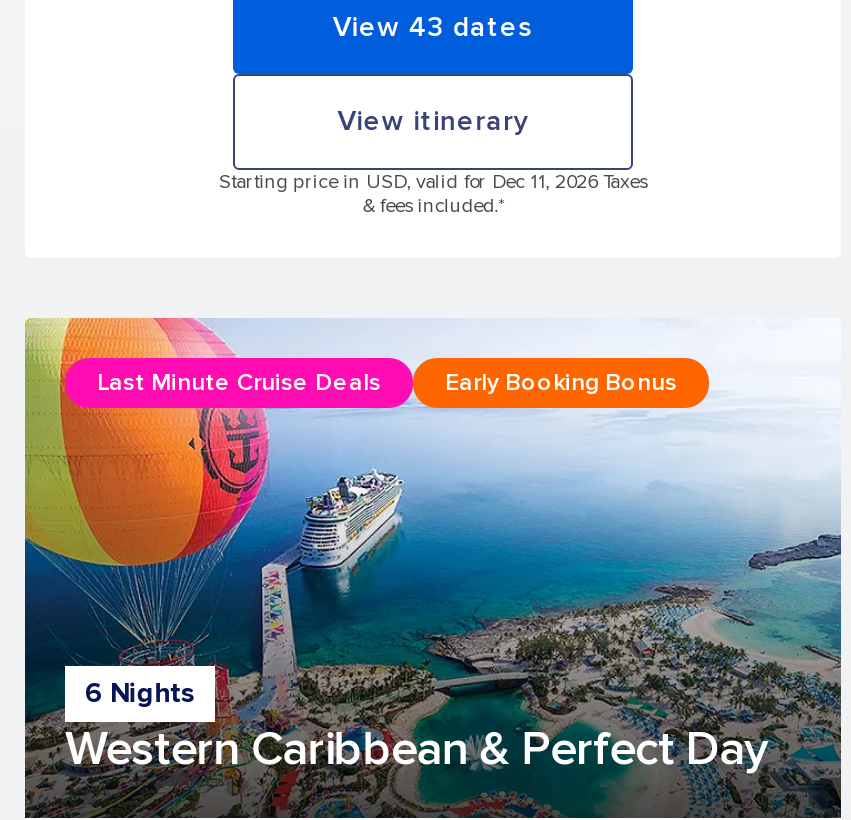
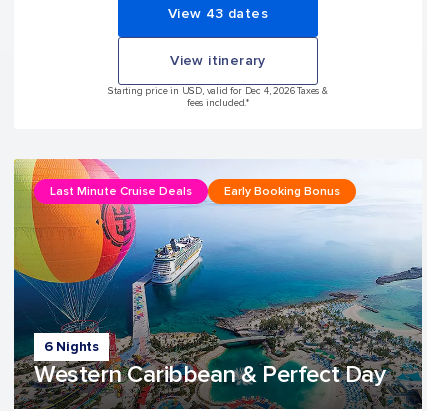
[219,169,647,217] Starting price in USD, valid for Dec 11, 2026 Taxes | & fees included.* -> [108,85,328,109] Starting price in USD, valid for Dec 4, 2026 Taxes & | fees included.*

